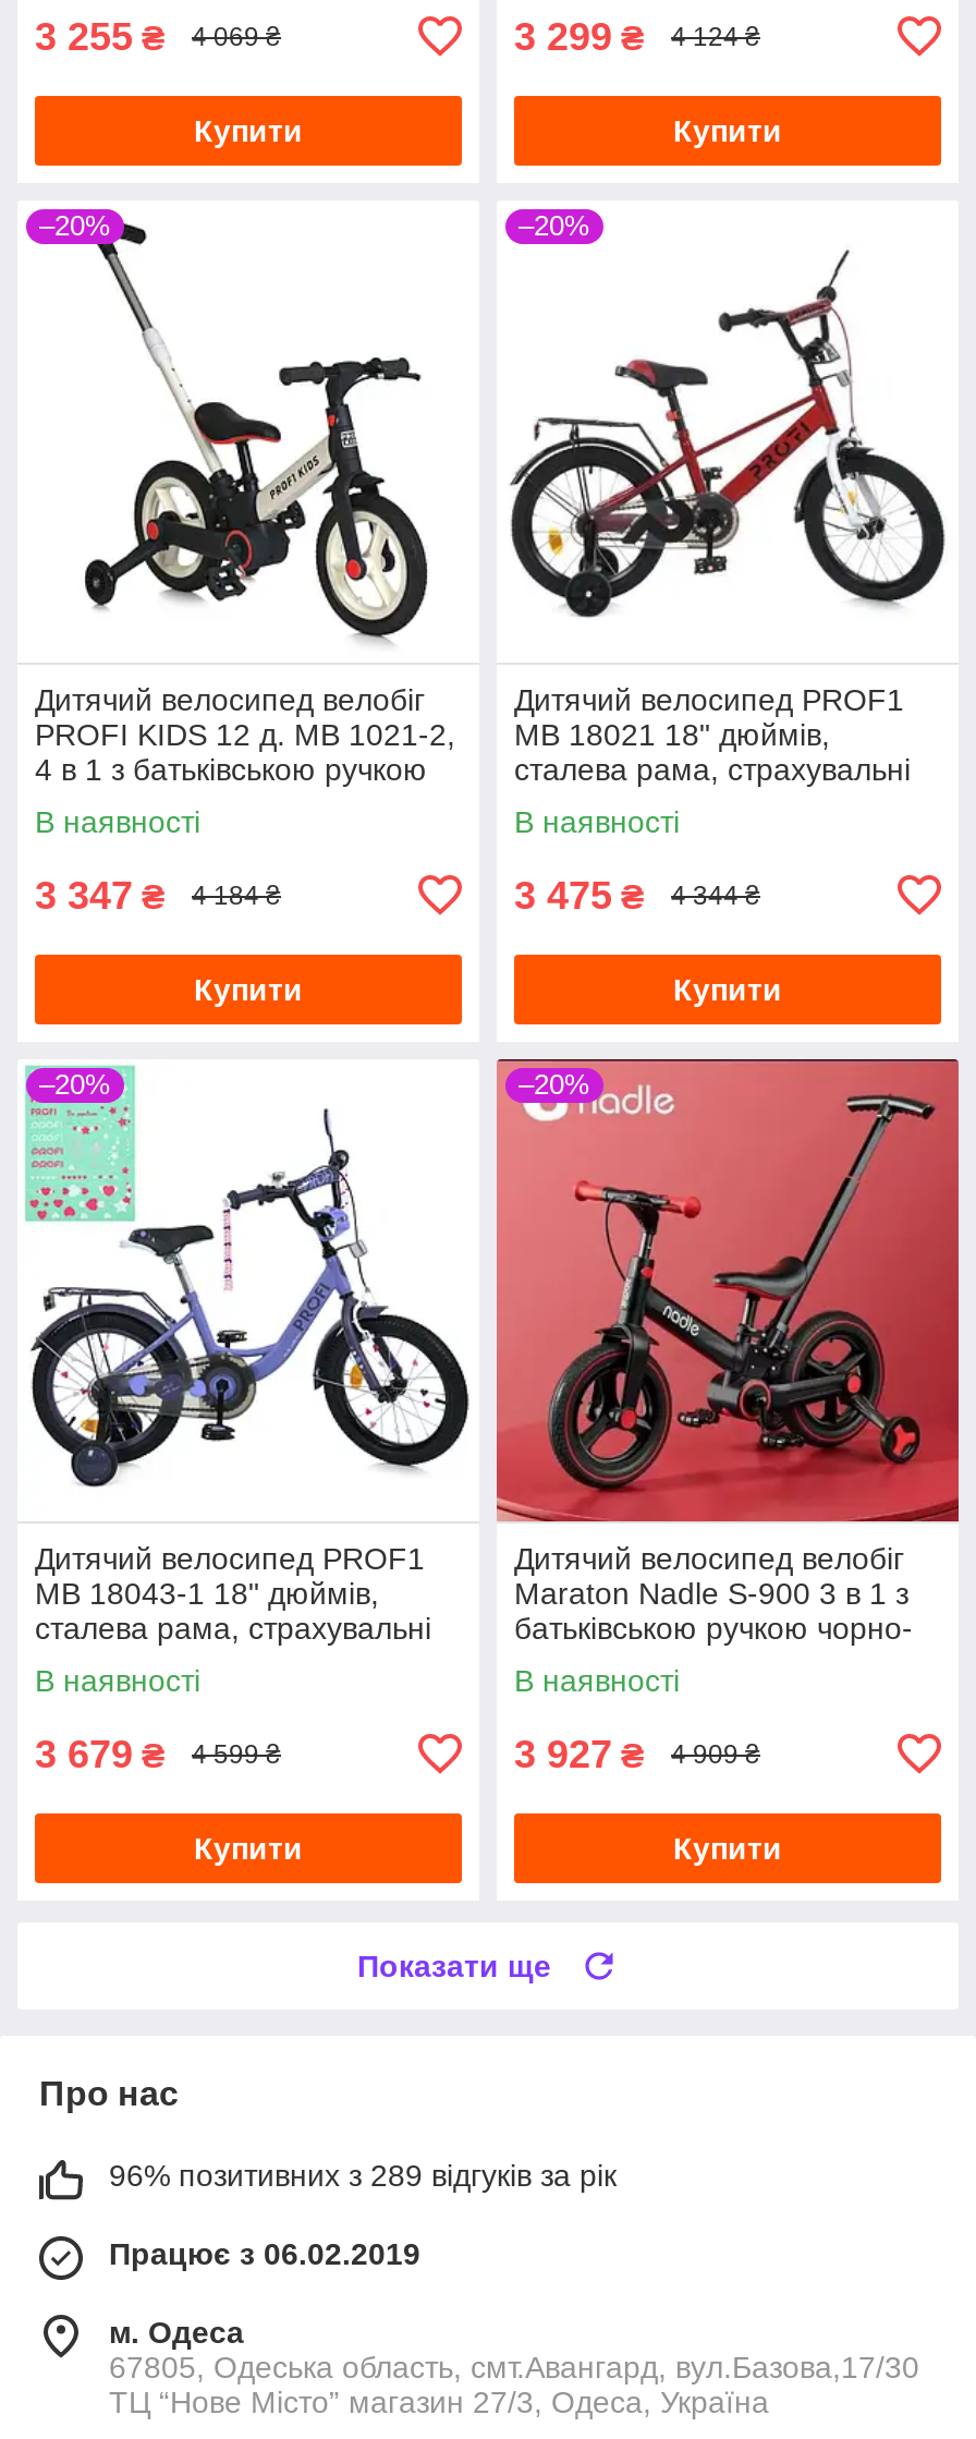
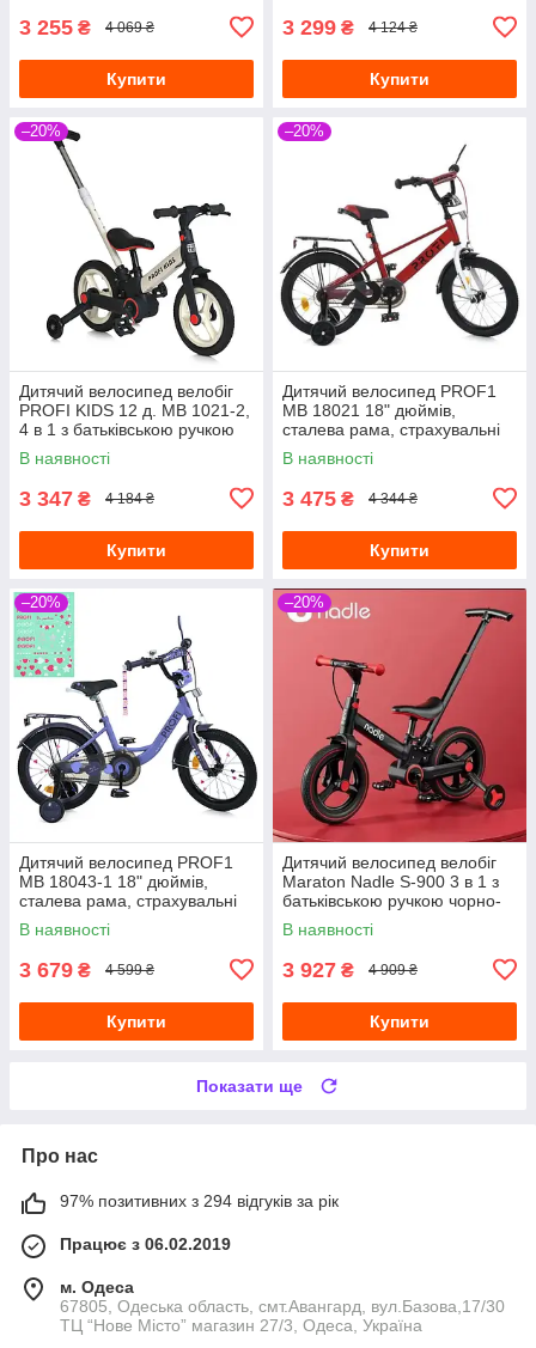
[109,2157,617,2192] 96% позитивних з 289 відгуків за рік -> [60,1191,339,1210] 97% позитивних з 294 відгуків за рік

